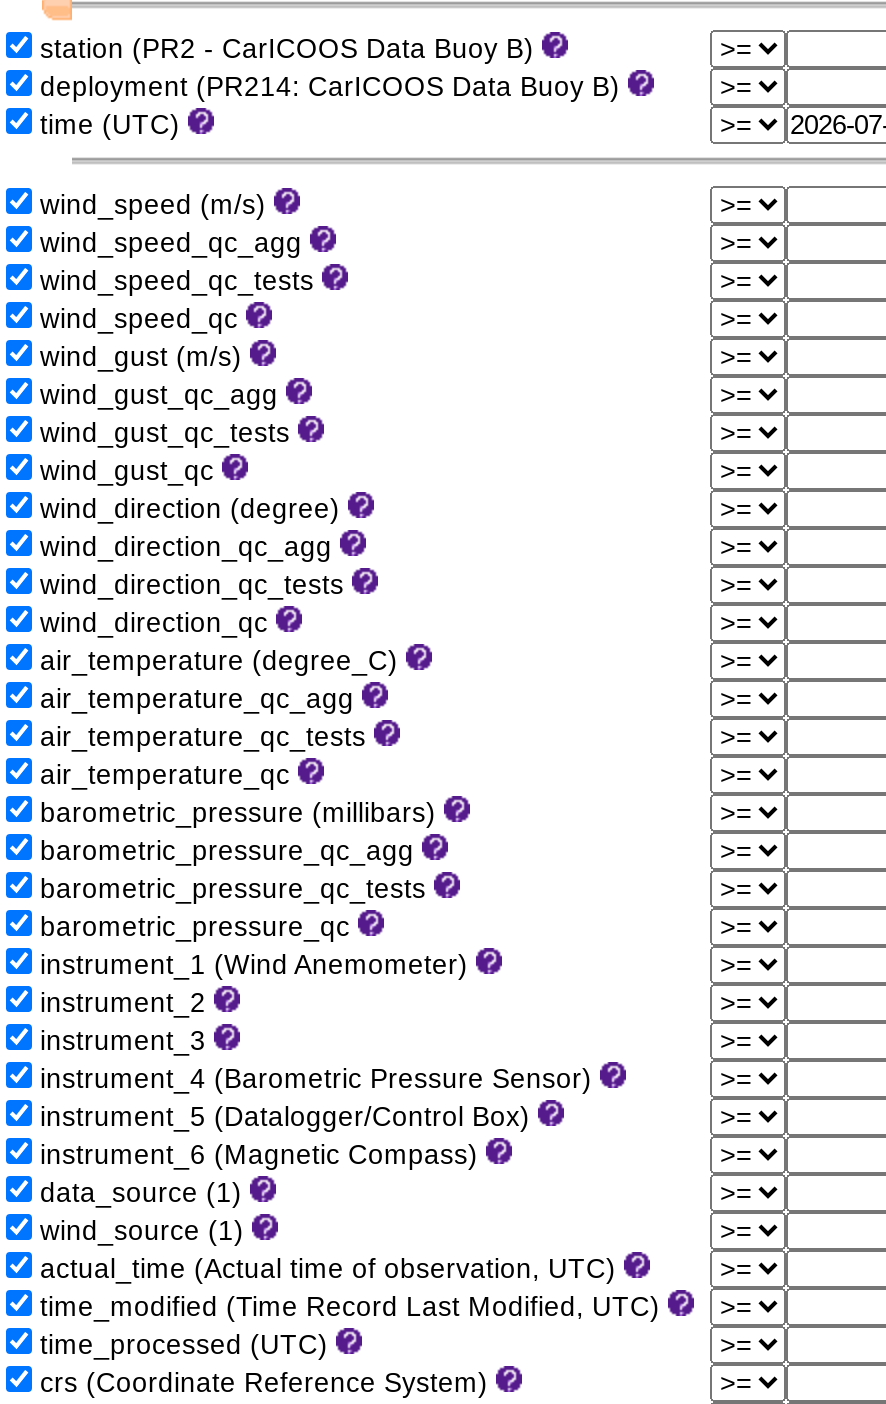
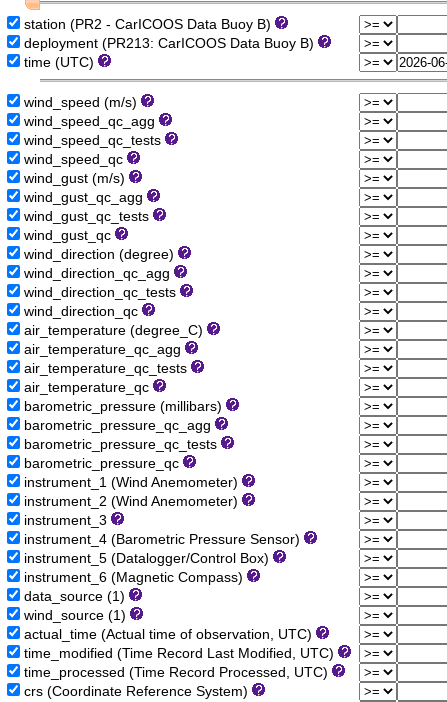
[32,73,628,103] deployment (PR214: CarICOOS Data Buoy B) -> [20,36,318,51] deployment (PR213: CarICOOS Data Buoy B)
[32,989,214,1019] instrument_2 -> [20,494,242,509] instrument_2 (Wind Anemometer)
[32,1331,336,1361] time_processed (UTC) -> [20,665,332,680] time_processed (Time Record Processed, UTC)

